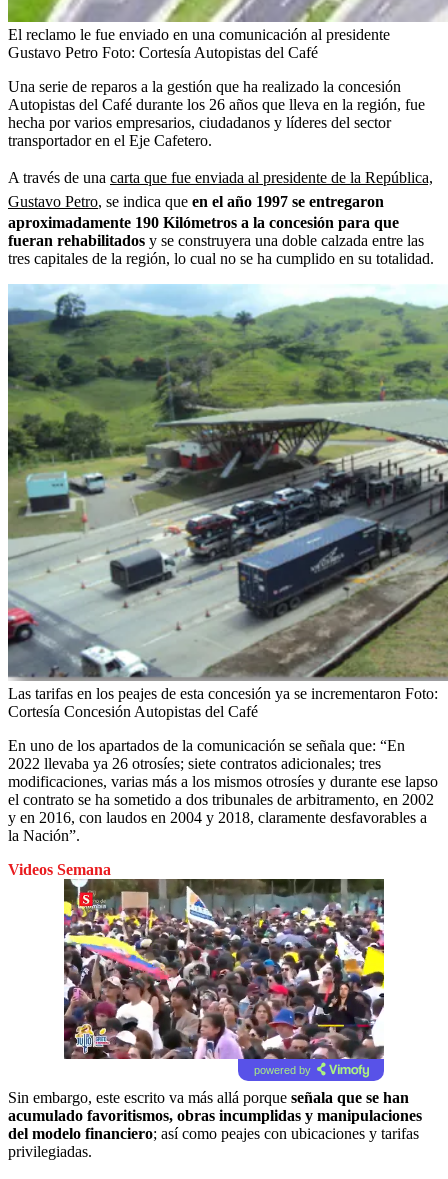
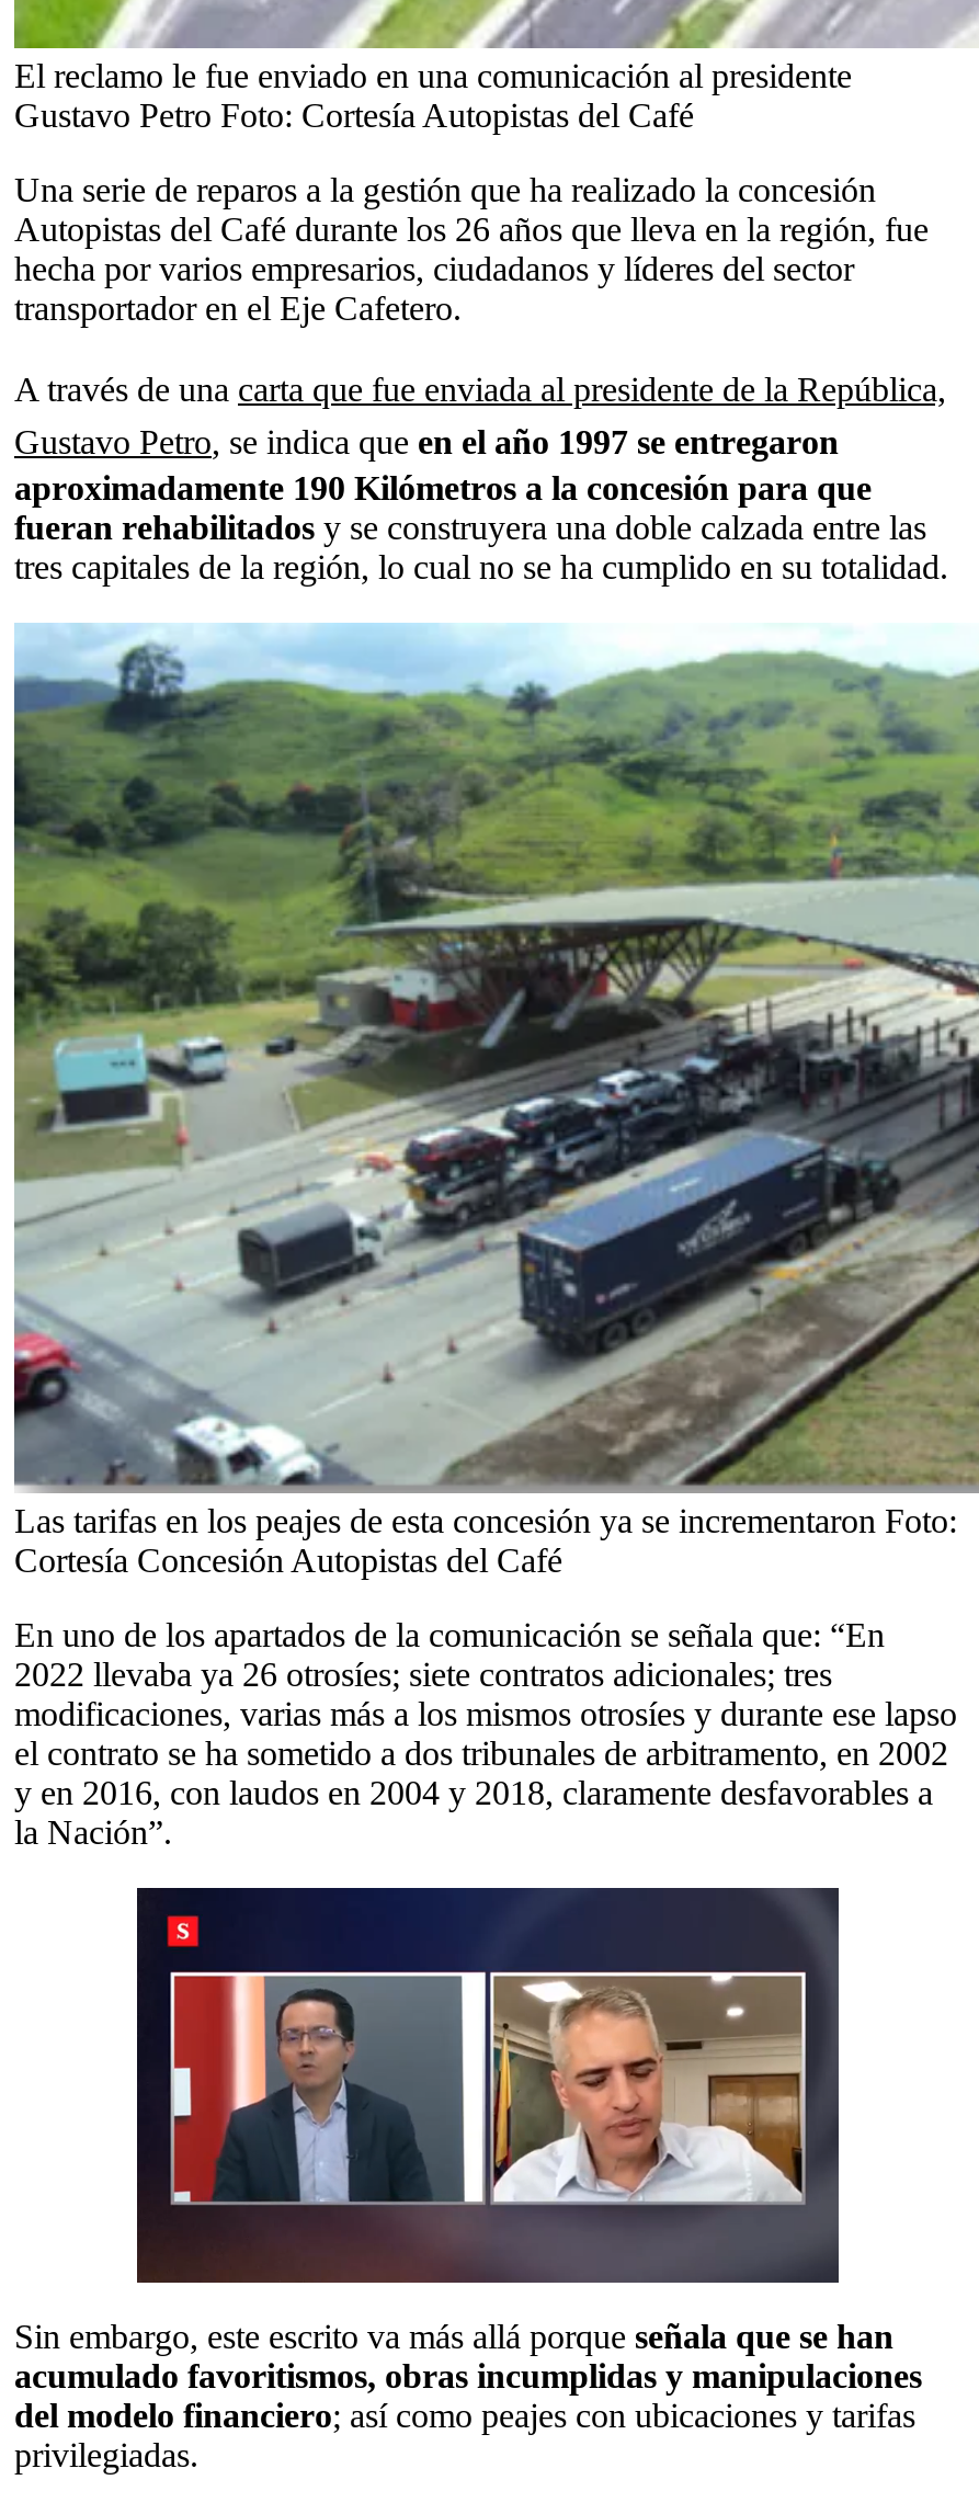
[8,861,111,878] Videos Semana -> none
[63,878,385,1082] [image] -> [135,1886,841,2300] [image]
[253,1064,310,1076] powered by -> none

